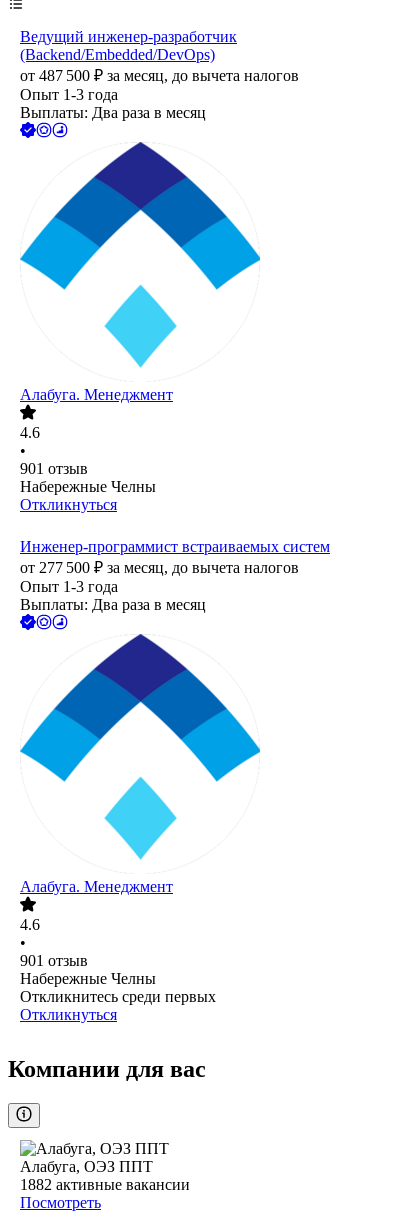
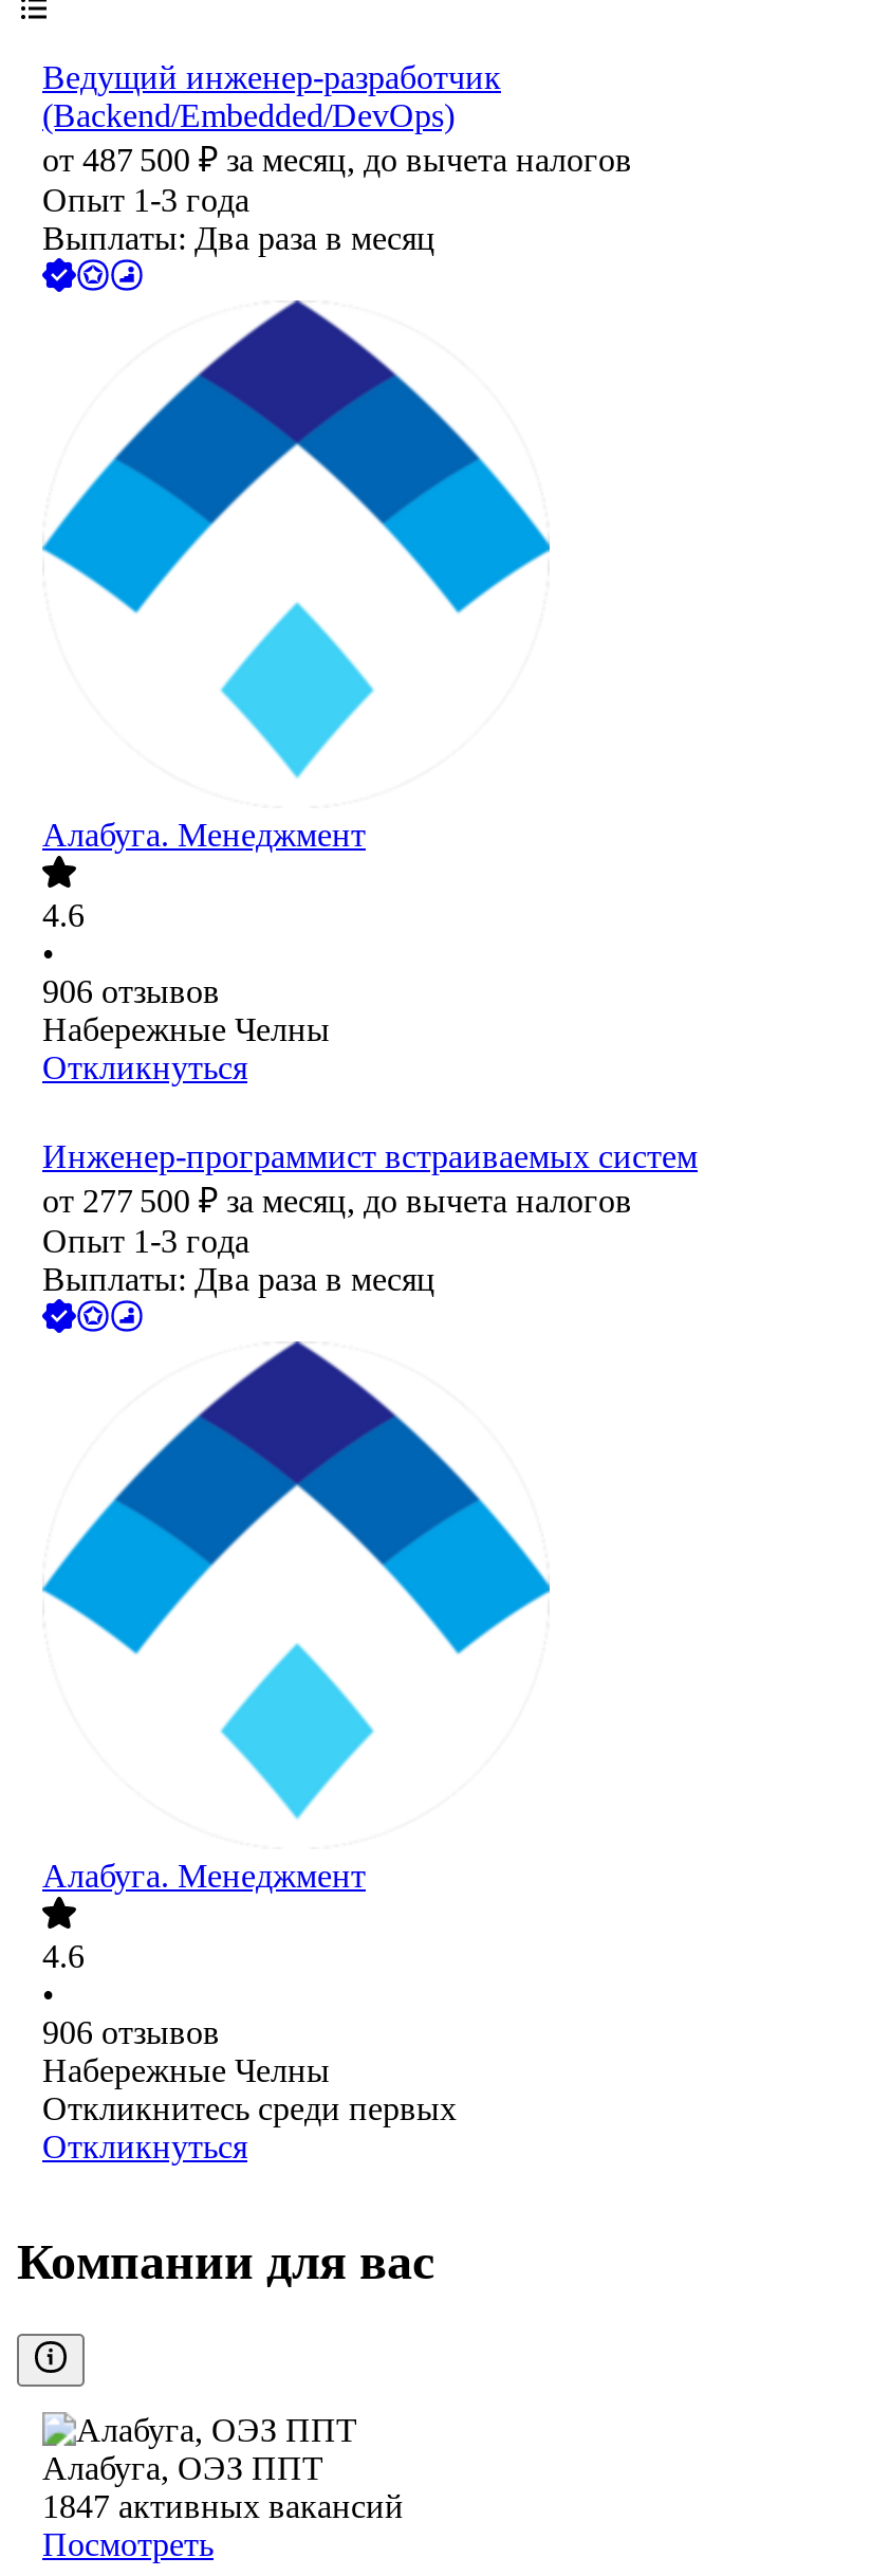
[20,460,88,477] 901 отзыв -> [42,974,220,1010] 906 отзывов
[20,952,88,969] 901 отзыв -> [42,2015,220,2051] 906 отзывов
[20,1176,190,1193] 1882 активные вакансии -> [42,2489,404,2525] 1847 активных вакансий

